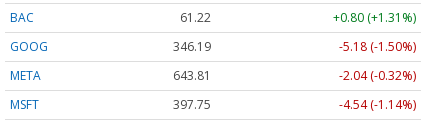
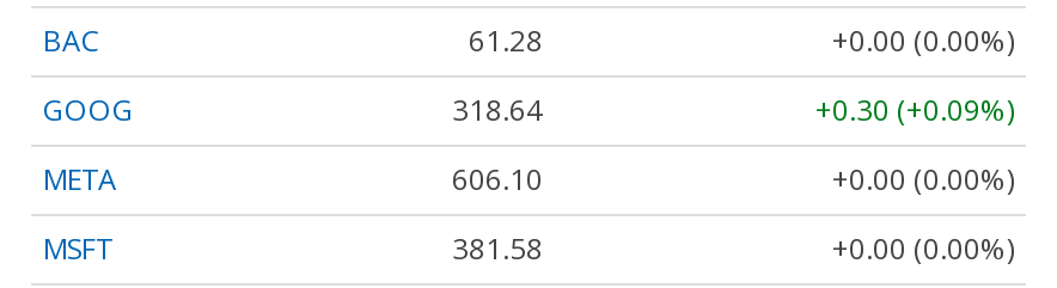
[180,8,211,25] 61.22 -> [469,19,543,60] 61.28
[333,8,416,25] +0.80 (+1.31%) -> [832,19,1014,60] +0.00 (0.00%)
[173,37,211,54] 346.19 -> [452,88,543,129] 318.64
[339,37,416,54] -5.18 (-1.50%) -> [815,88,1014,129] +0.30 (+0.09%)
[173,66,211,83] 643.81 -> [452,158,543,198] 606.10
[339,66,416,83] -2.04 (-0.32%) -> [832,158,1014,198] +0.00 (0.00%)
[173,95,211,112] 397.75 -> [452,227,543,268] 381.58
[339,95,416,112] -4.54 (-1.14%) -> [832,227,1014,268] +0.00 (0.00%)

